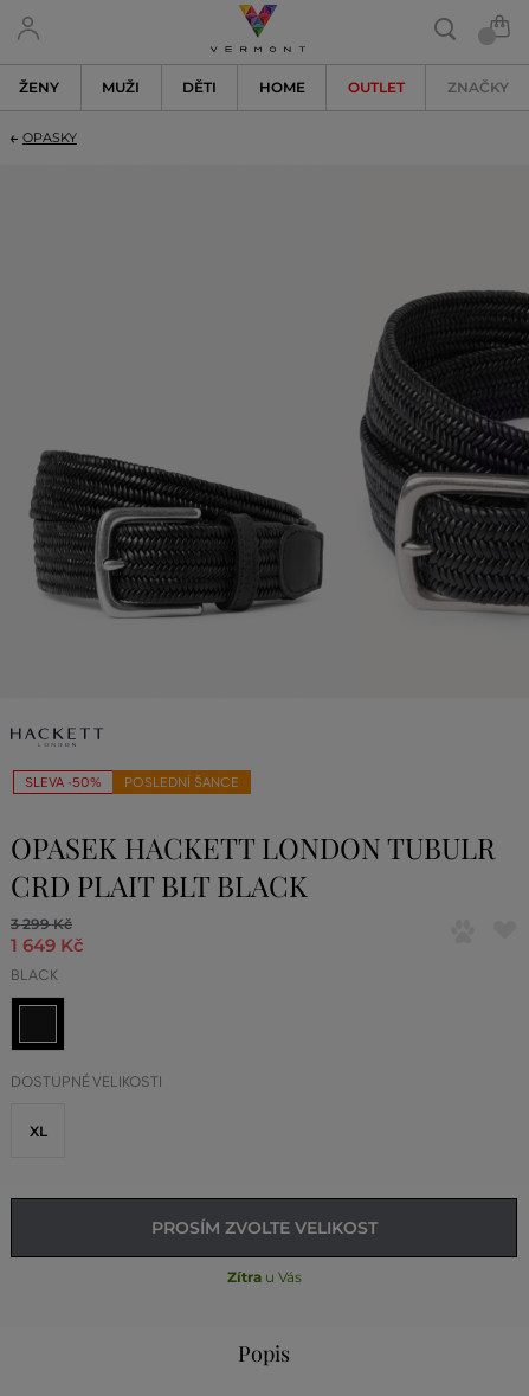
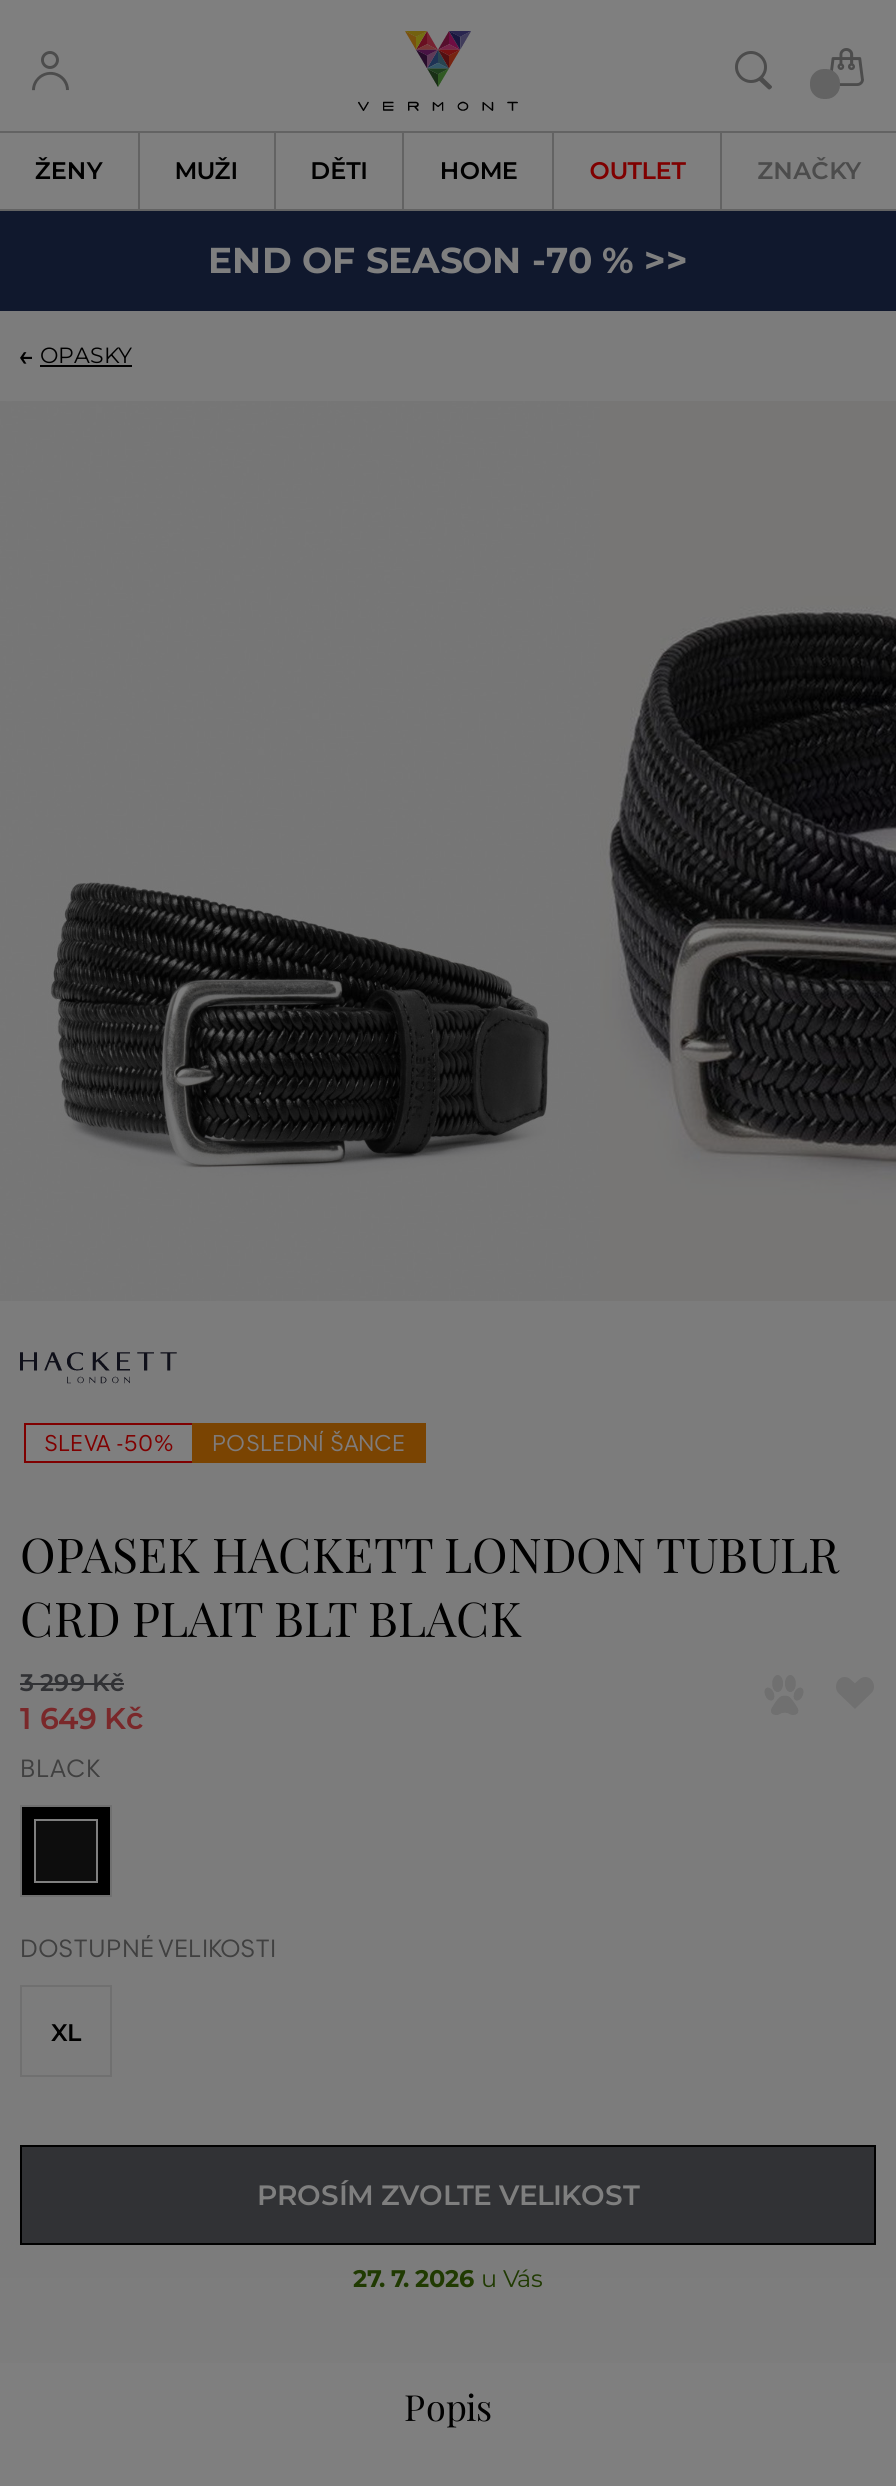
none -> [208,239,688,283] END OF SEASON -70 % >>
[227,1268,301,1286] Zítra u Vás -> [353,2263,543,2293] 27. 7. 2026 u Vás

